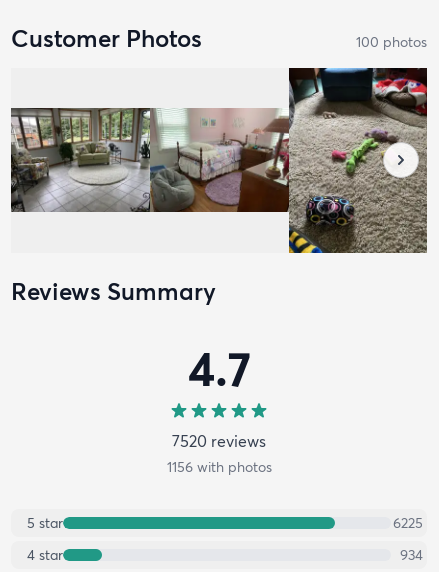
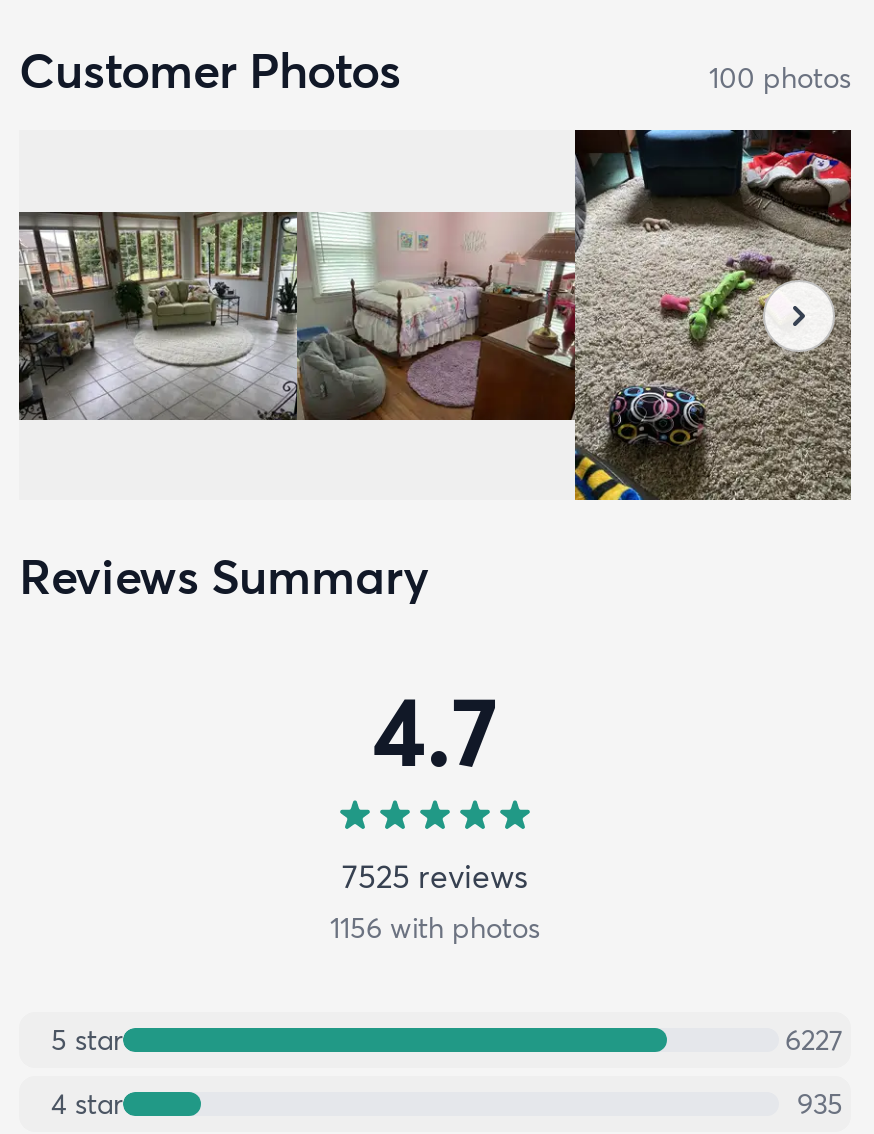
[172,431,266,451] 7520 reviews -> [342,856,528,896] 7525 reviews
[393,514,423,532] 6225 -> [785,1022,843,1058] 6227
[400,546,423,564] 934 -> [797,1086,843,1122] 935

